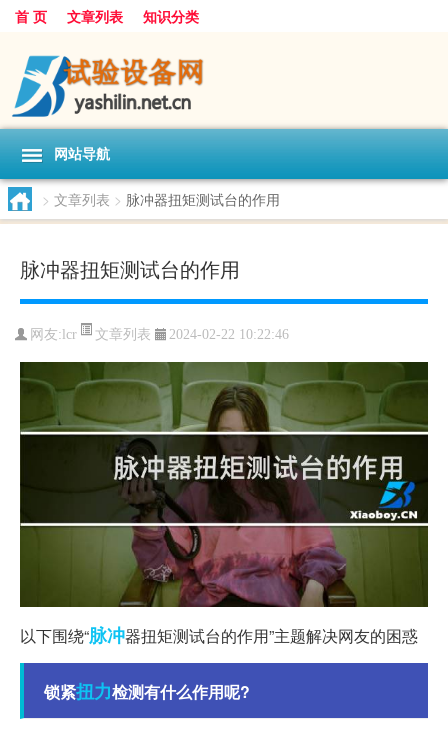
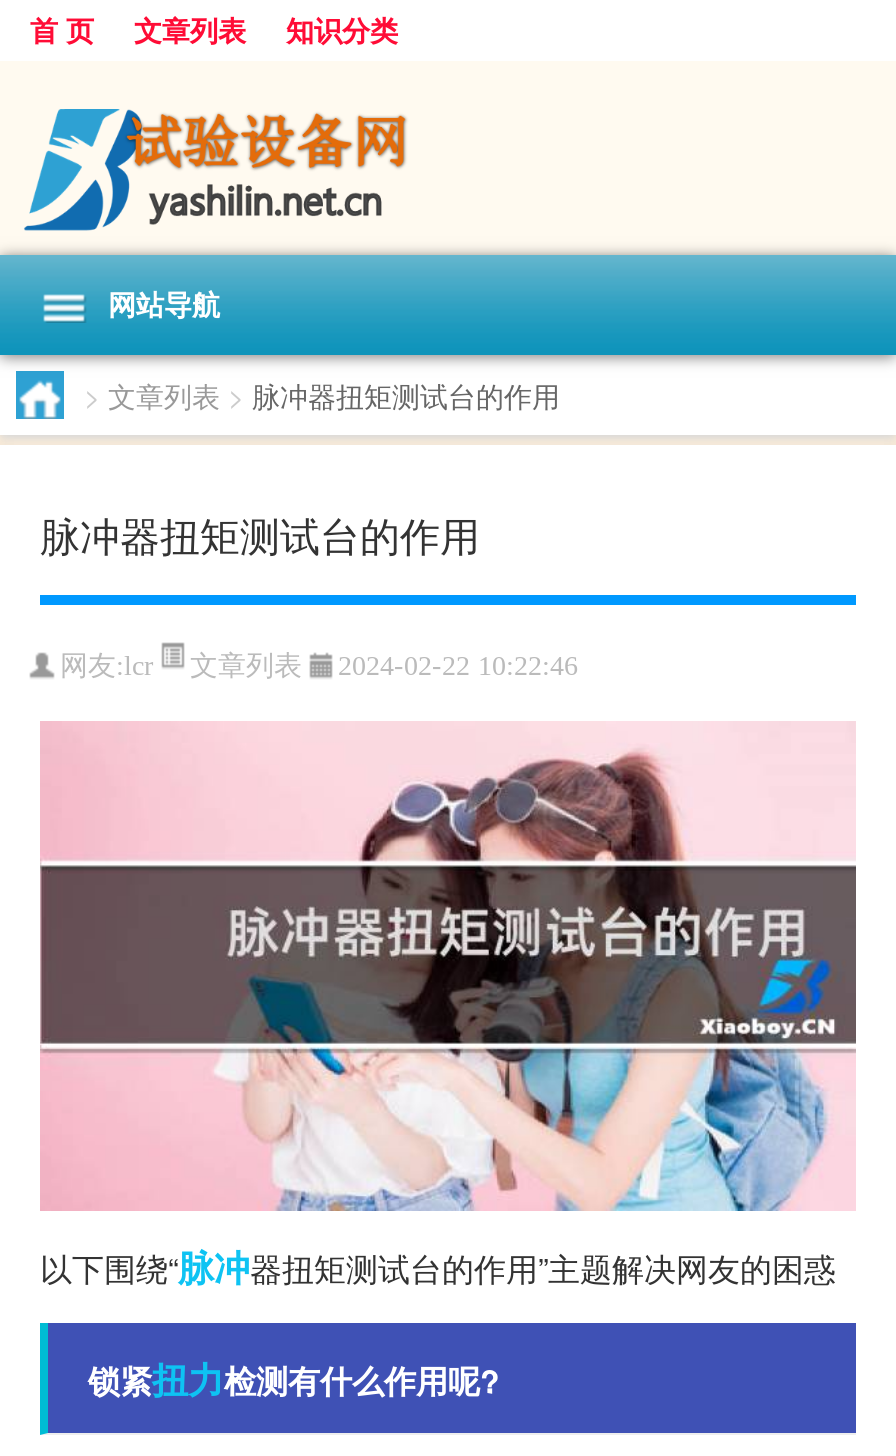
[19,361,429,608] [image] -> [40,721,856,1213] [image]

